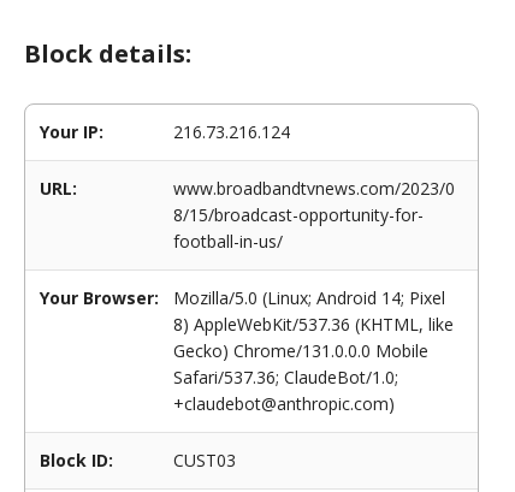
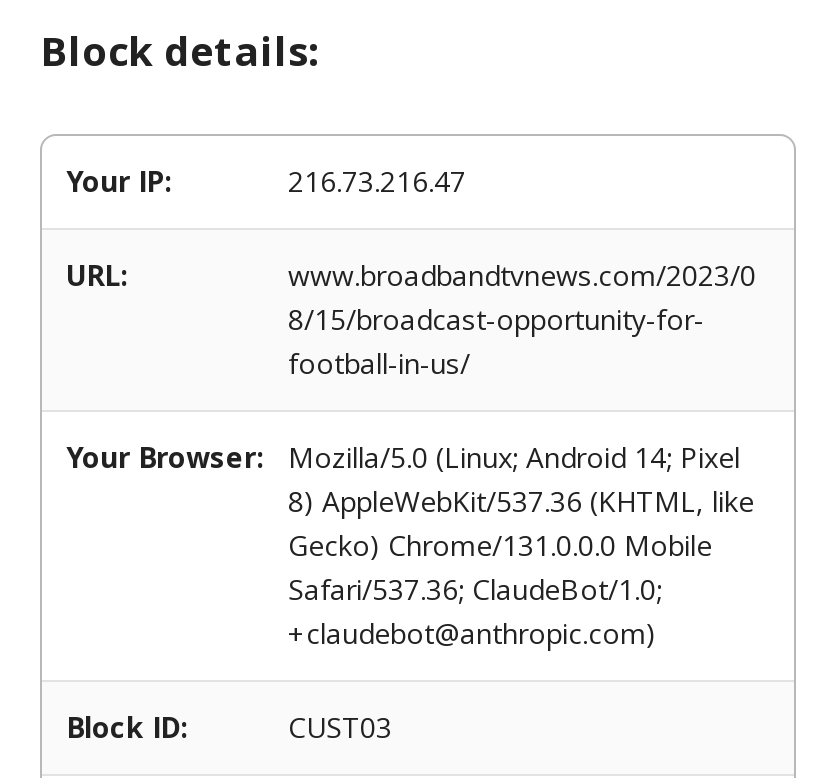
[173,120,290,143] 216.73.216.124 -> [288,162,466,200] 216.73.216.47

